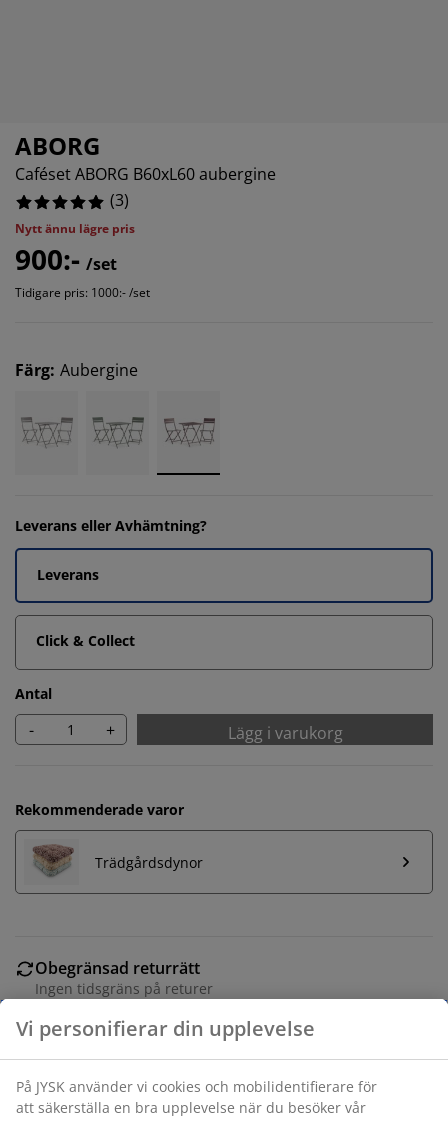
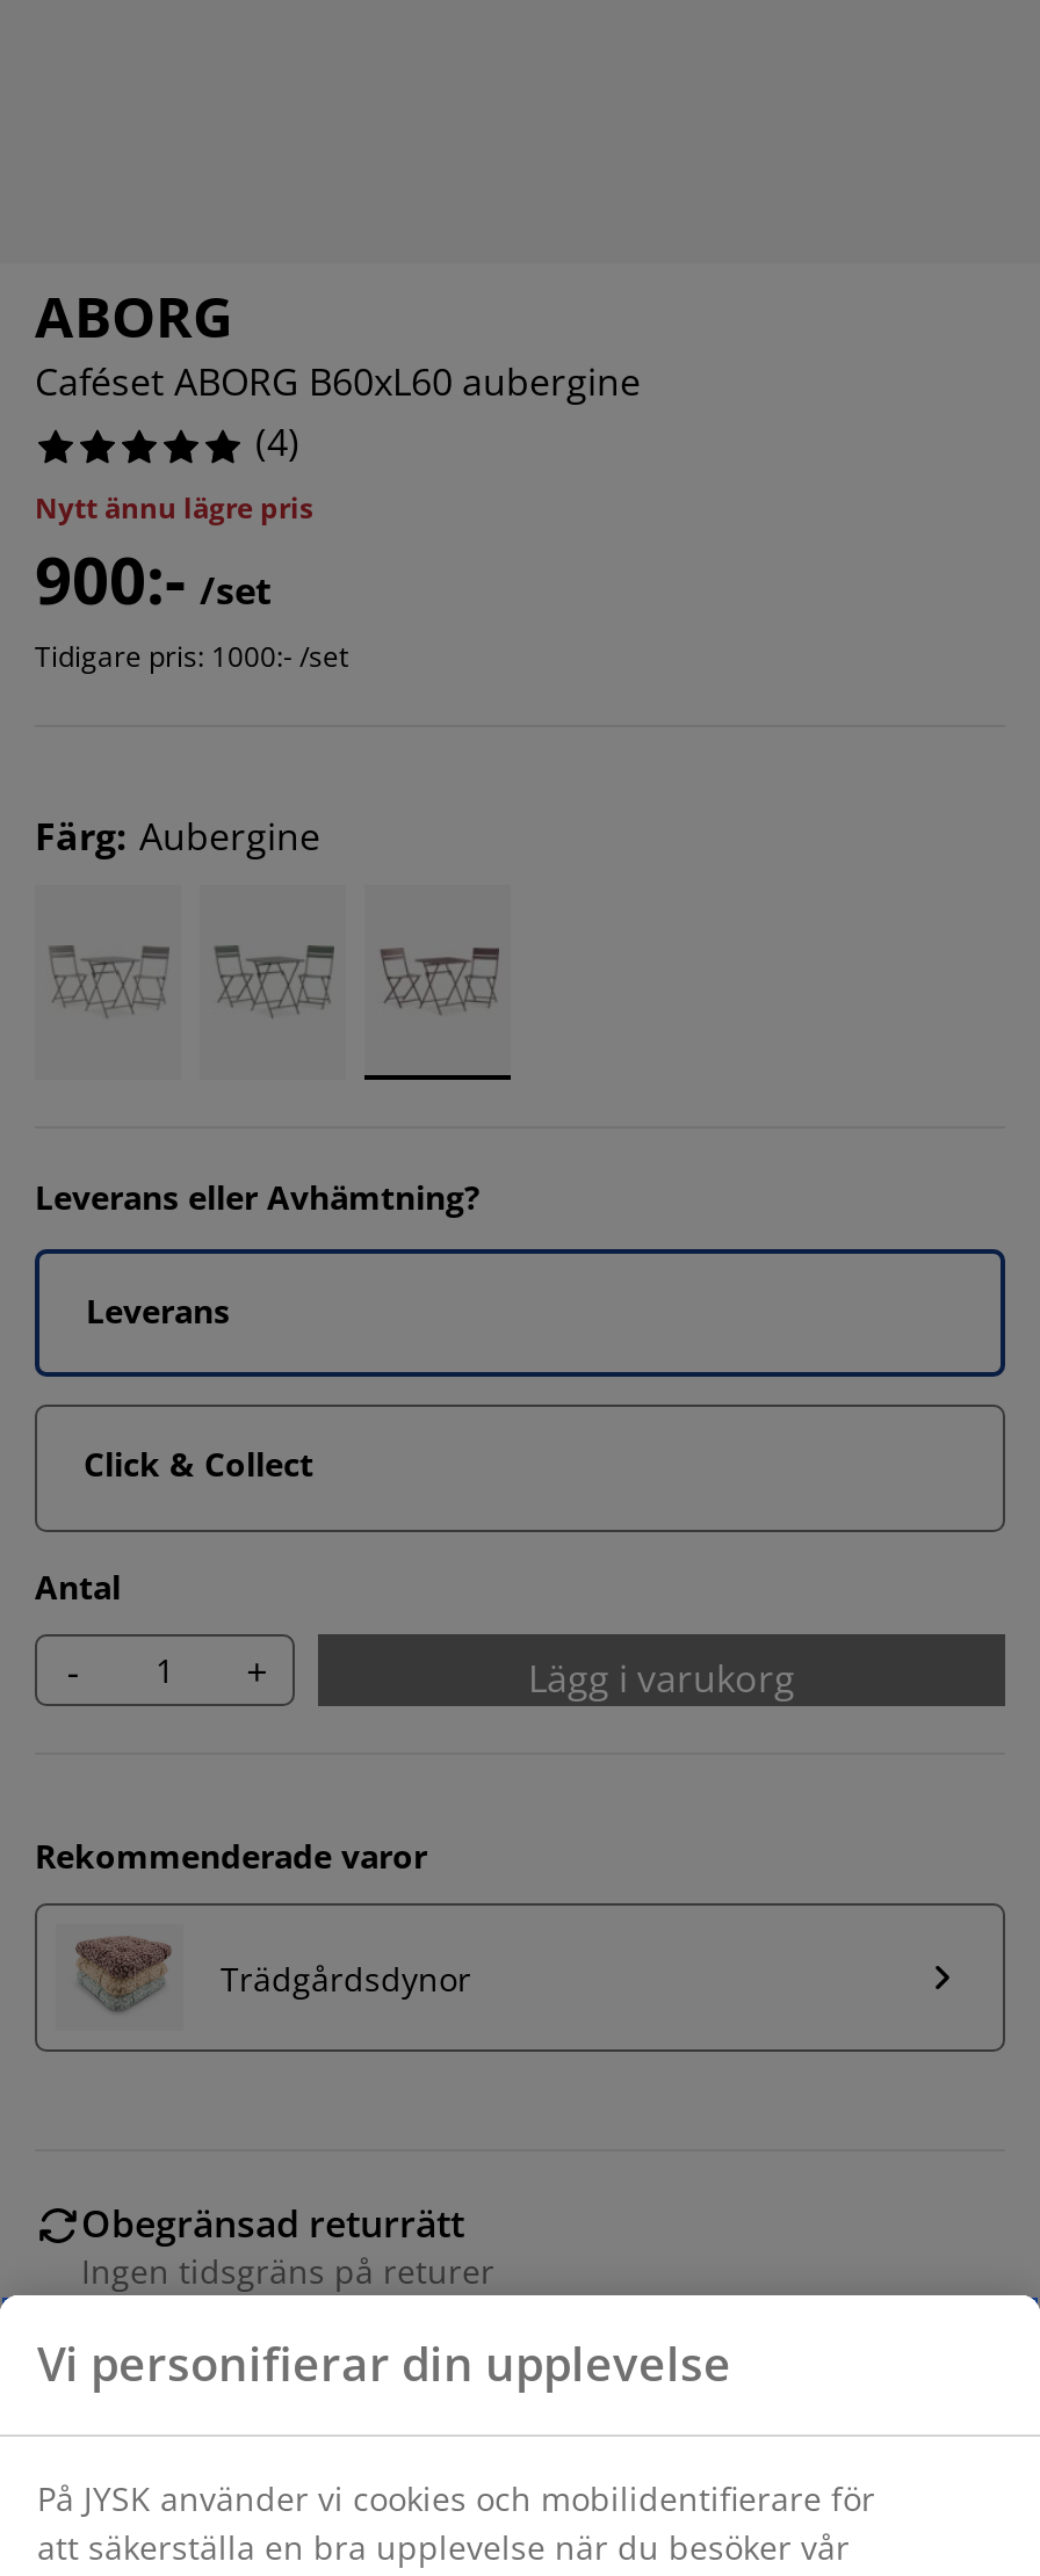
[110,189,129,211] (3) -> [255,416,299,467] (4)

